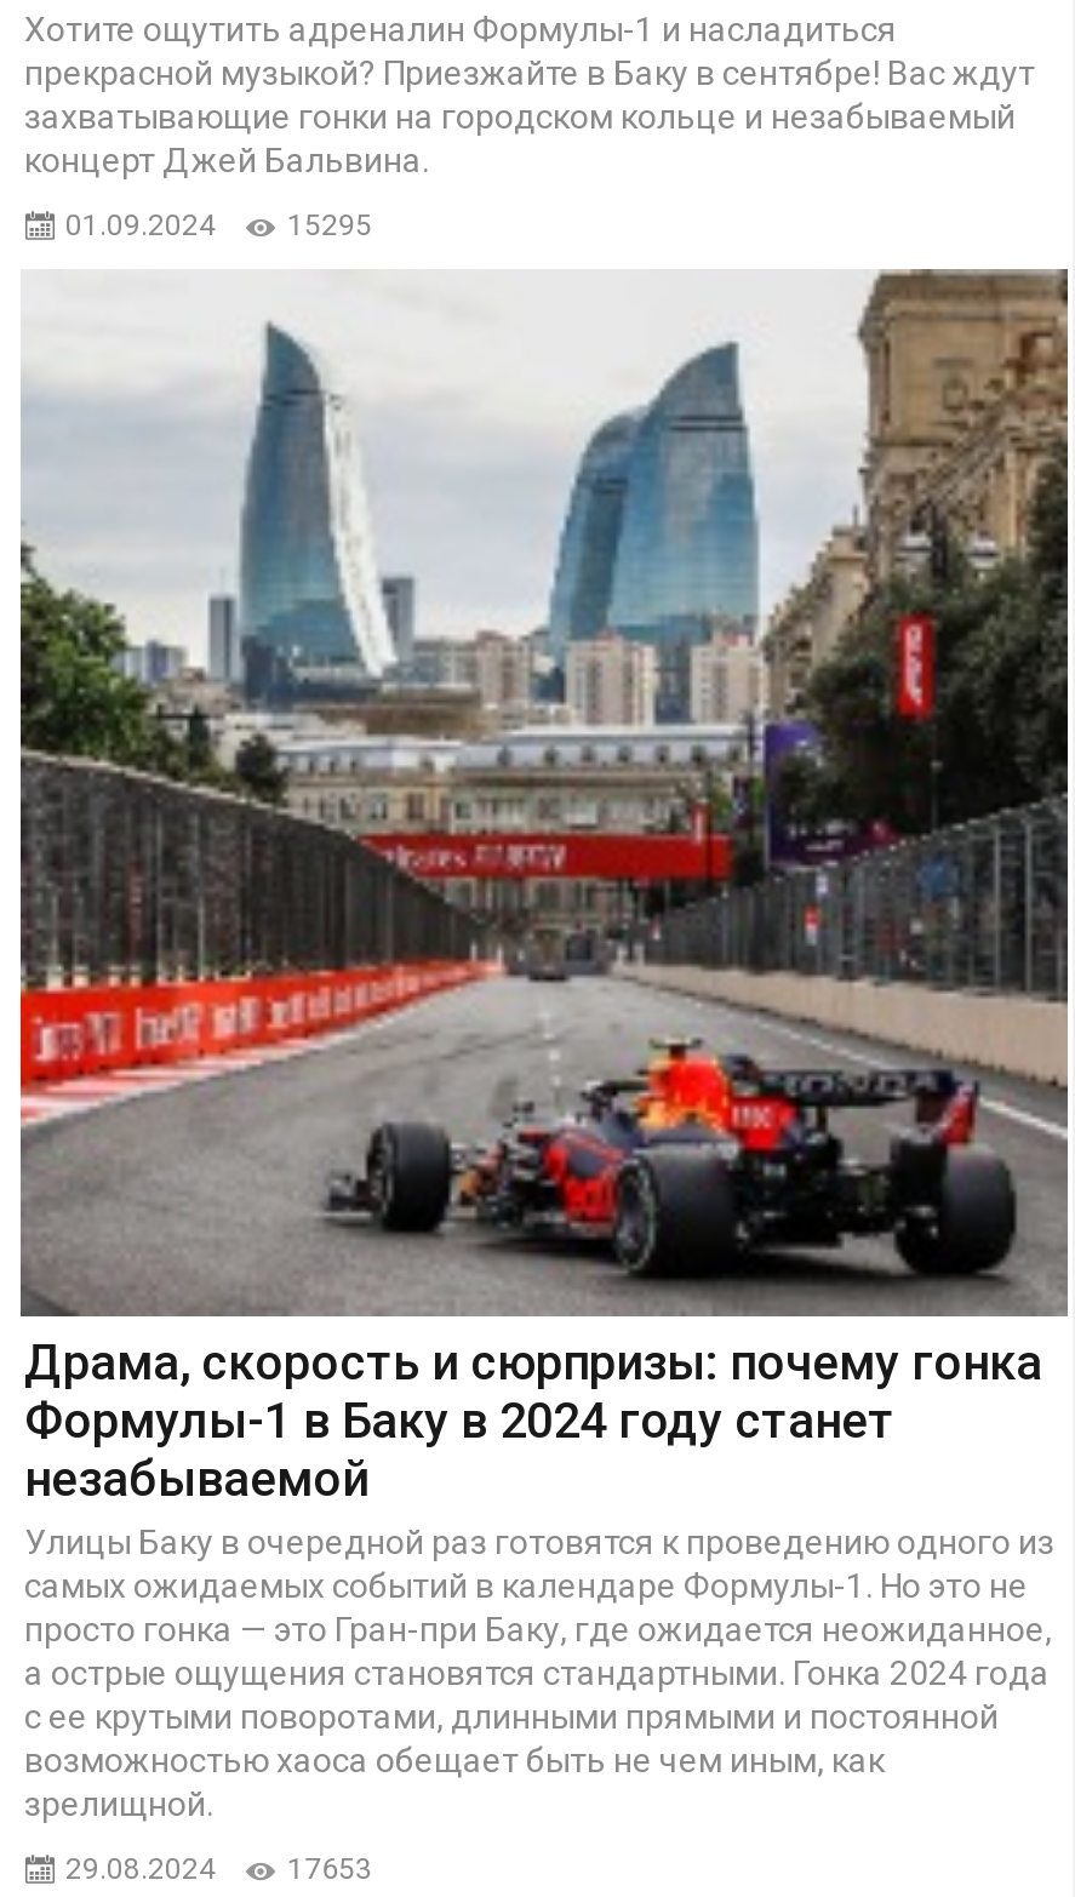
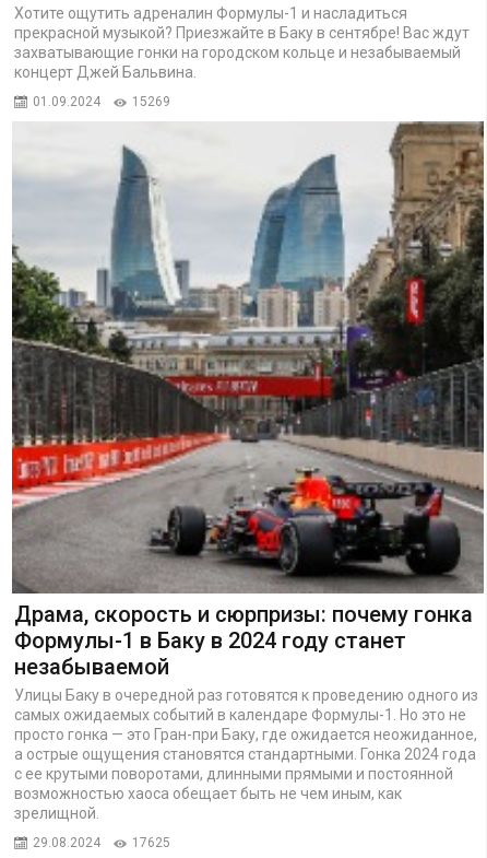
[288,208,373,242] 15295 -> [132,94,171,109] 15269
[288,1852,373,1886] 17653 -> [132,835,171,850] 17625

